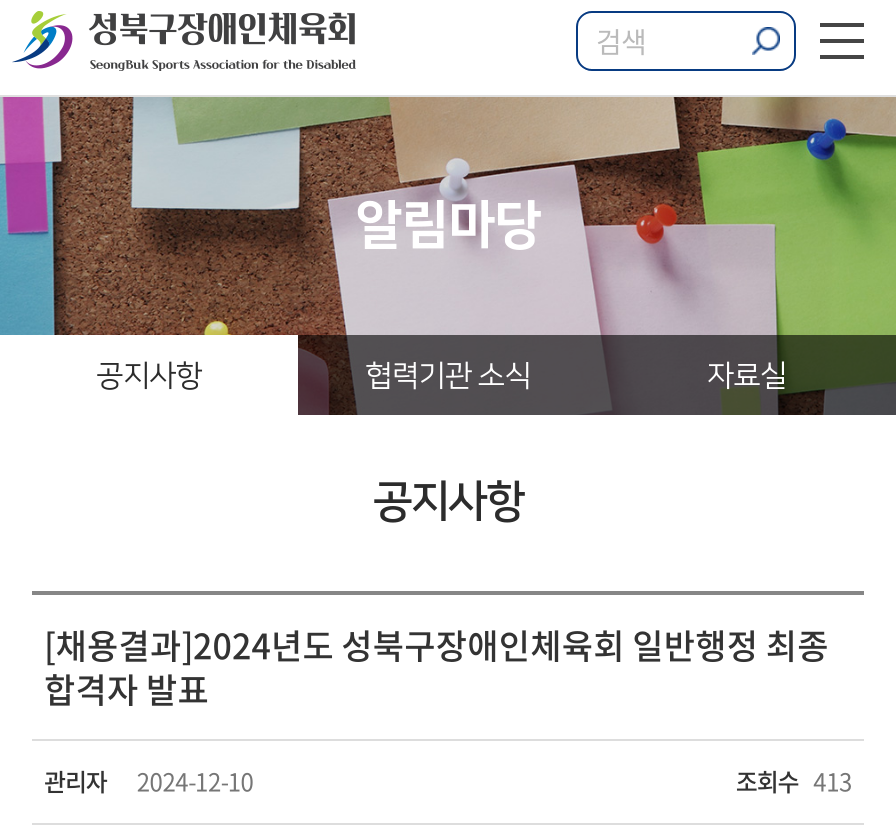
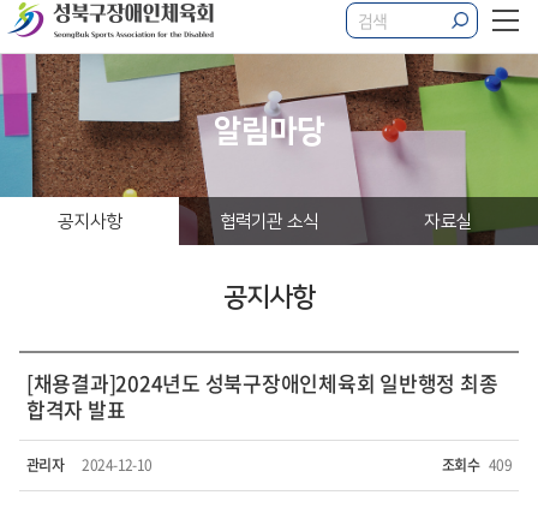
[736,763,852,799] 조회수 413 -> [442,454,512,476] 조회수 409

